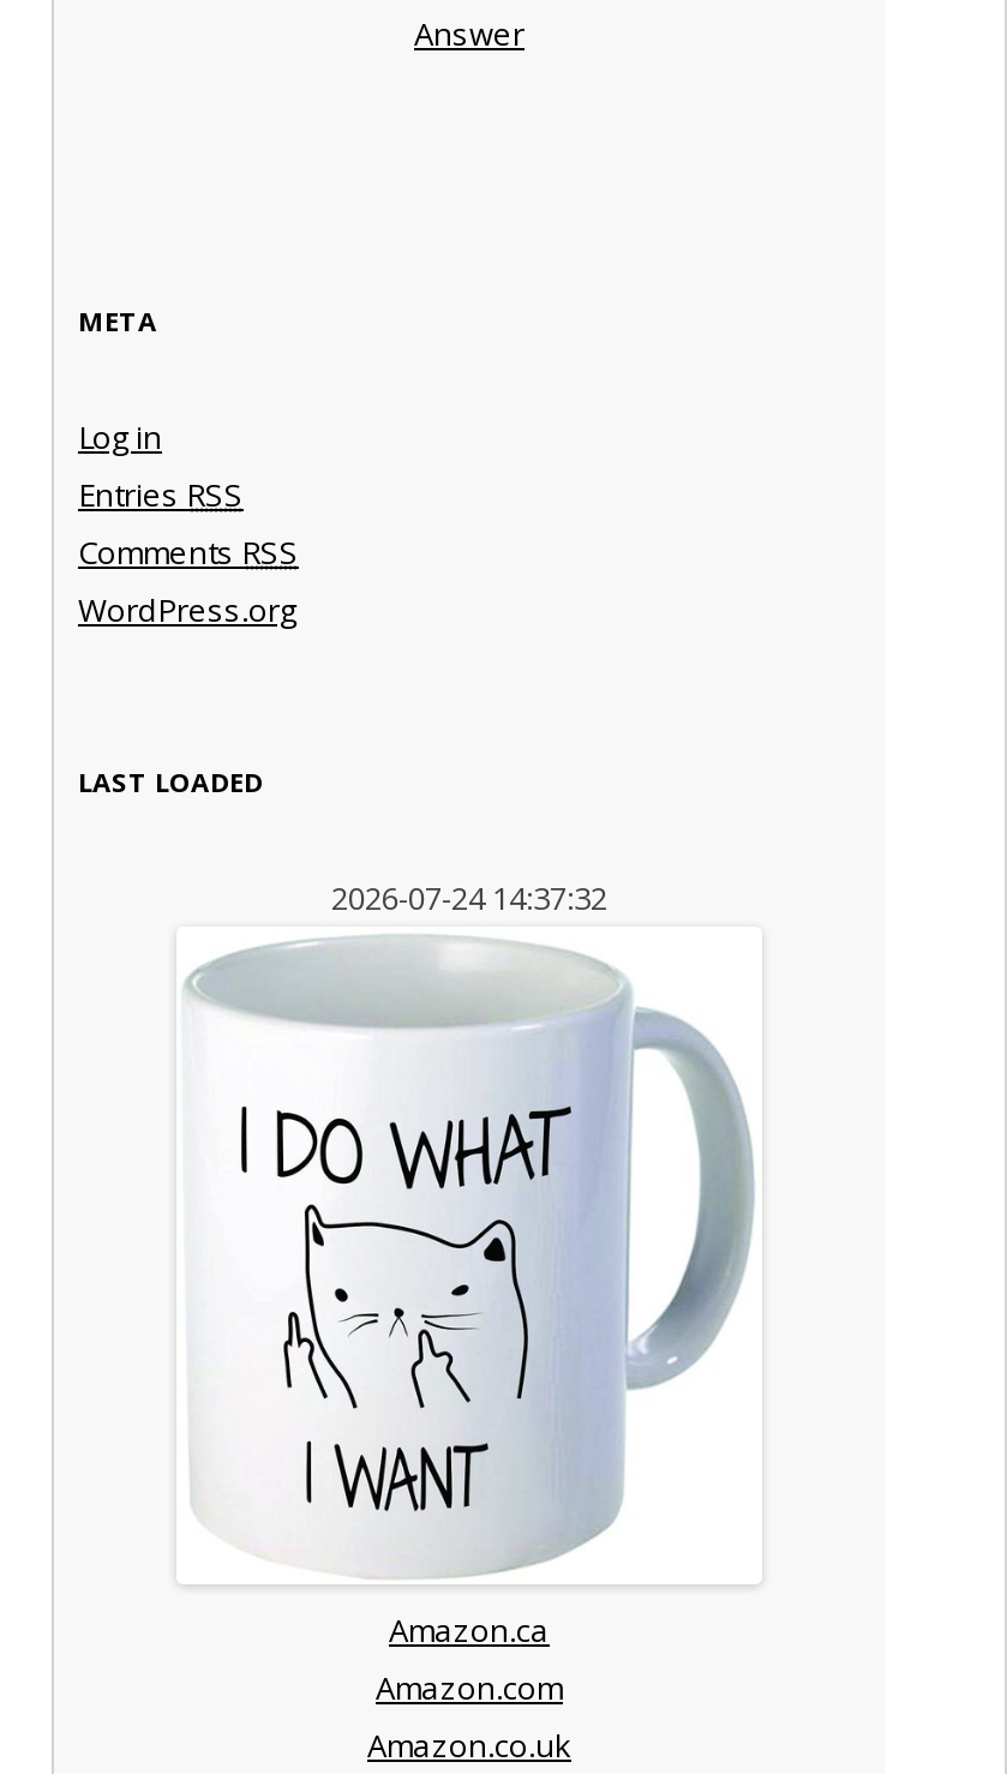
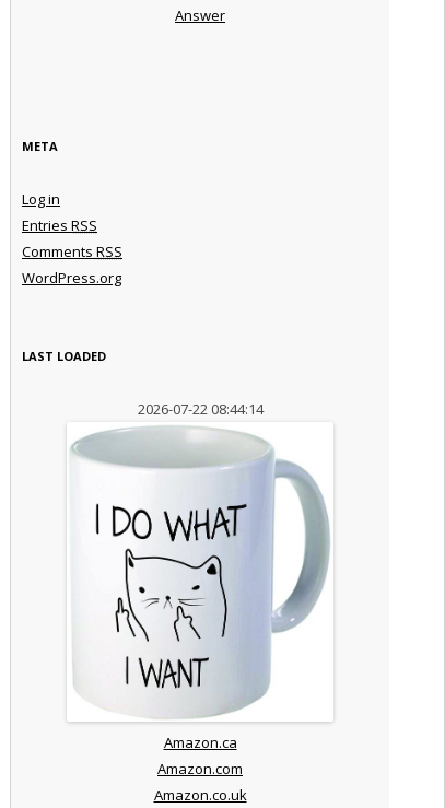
[331,875,607,919] 2026-07-24 14:37:32 -> [137,399,263,418] 2026-07-22 08:44:14

